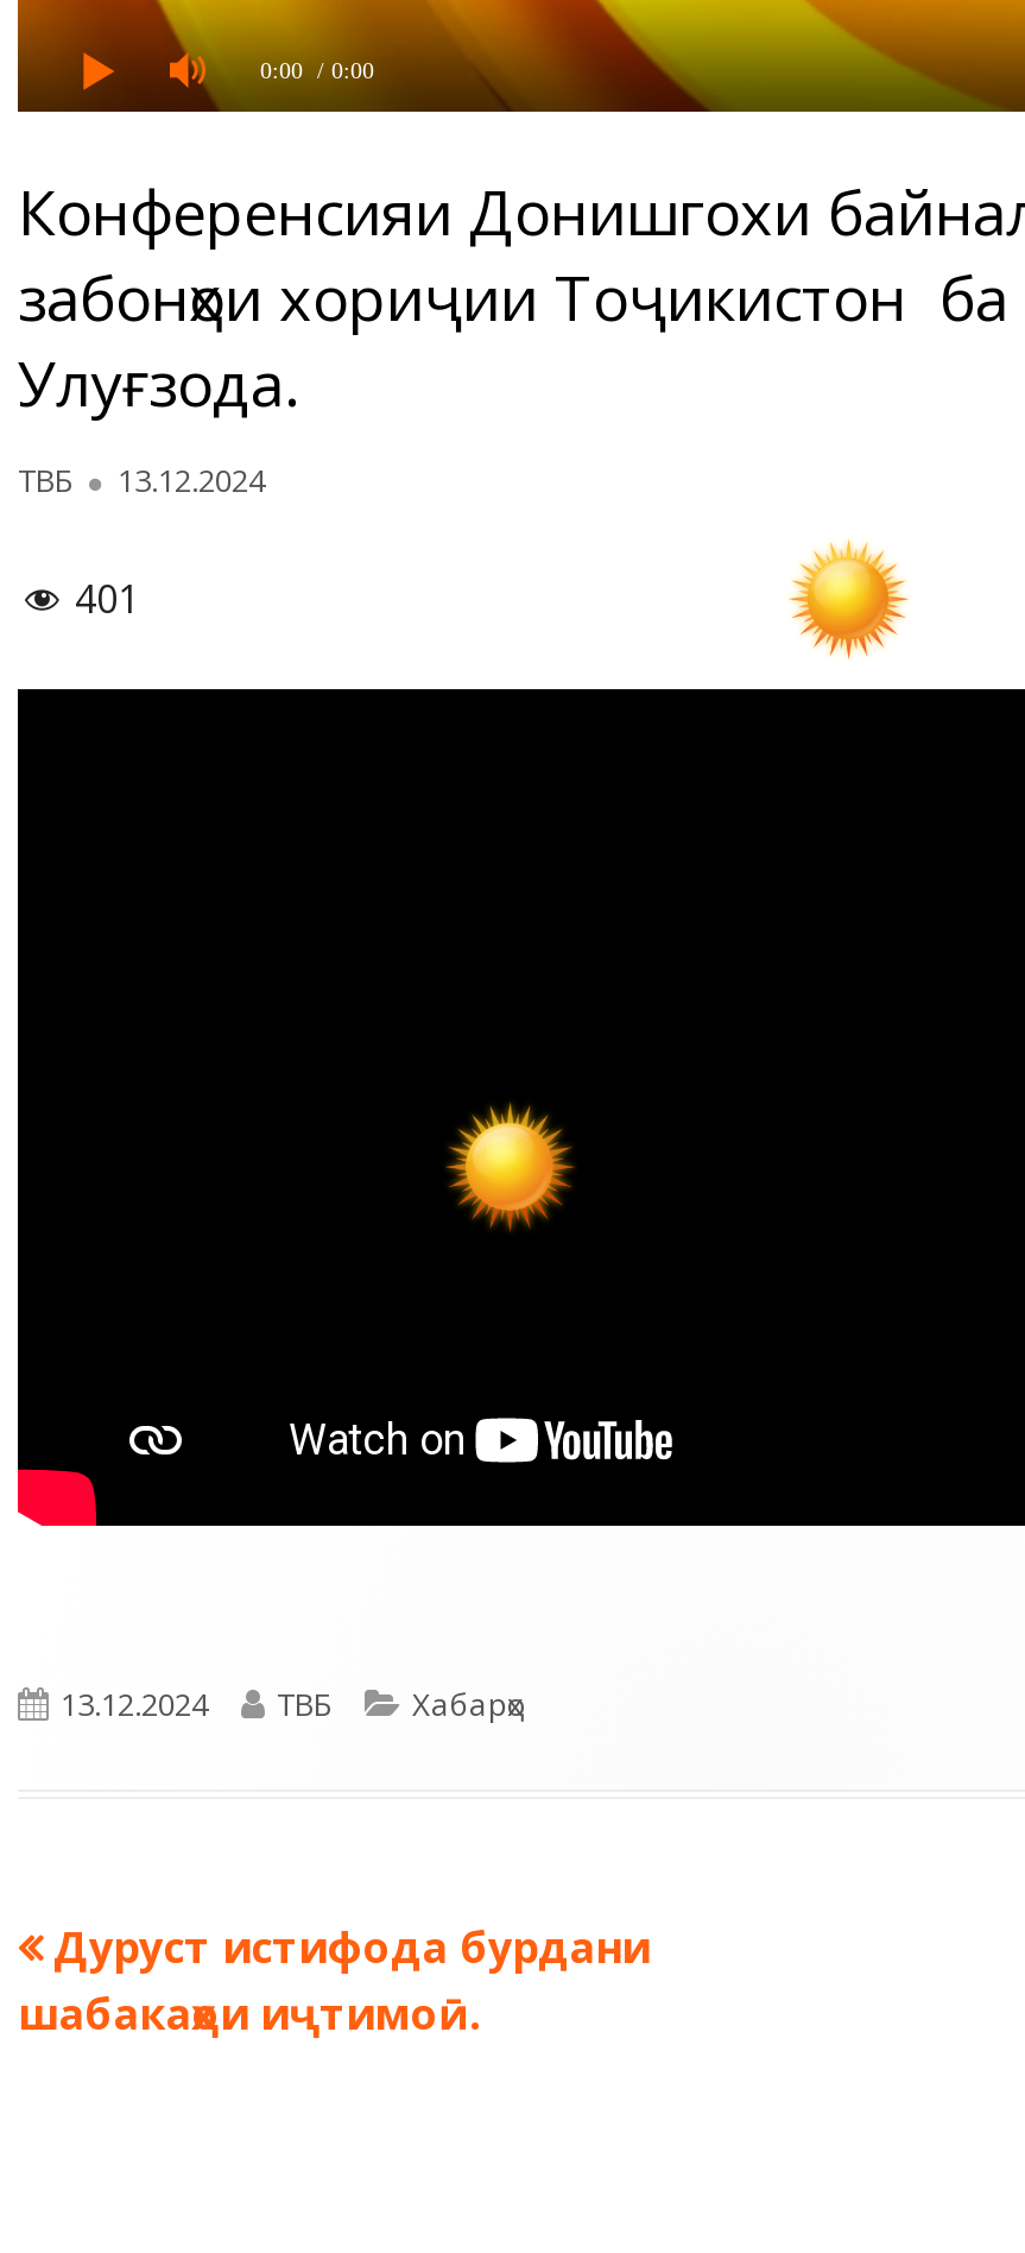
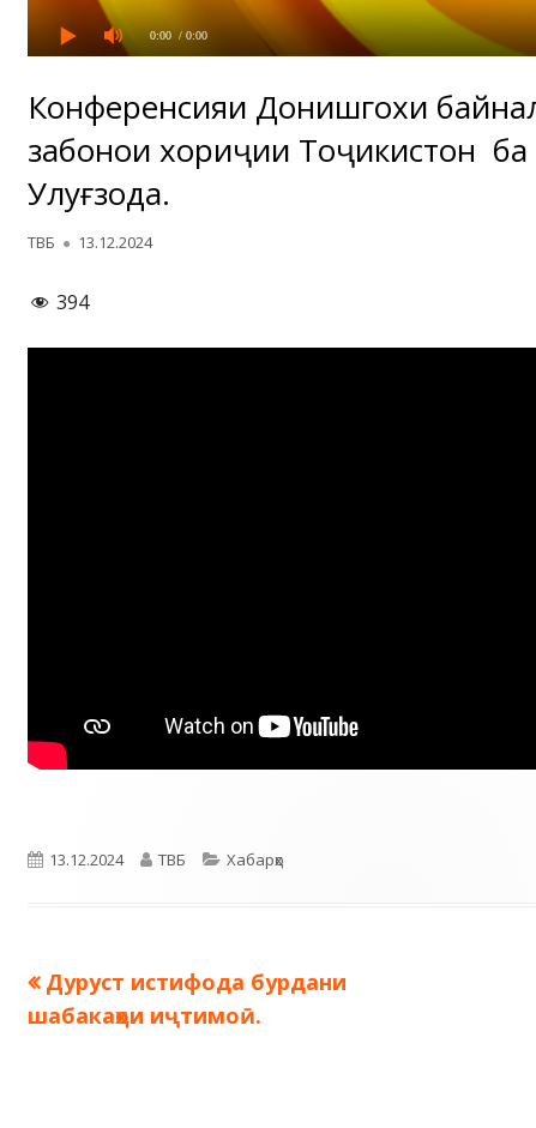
[790,539,909,658] [image] -> none
[75,573,139,626] 401 -> [56,289,89,316] 394
[445,1103,574,1231] [image] -> none

